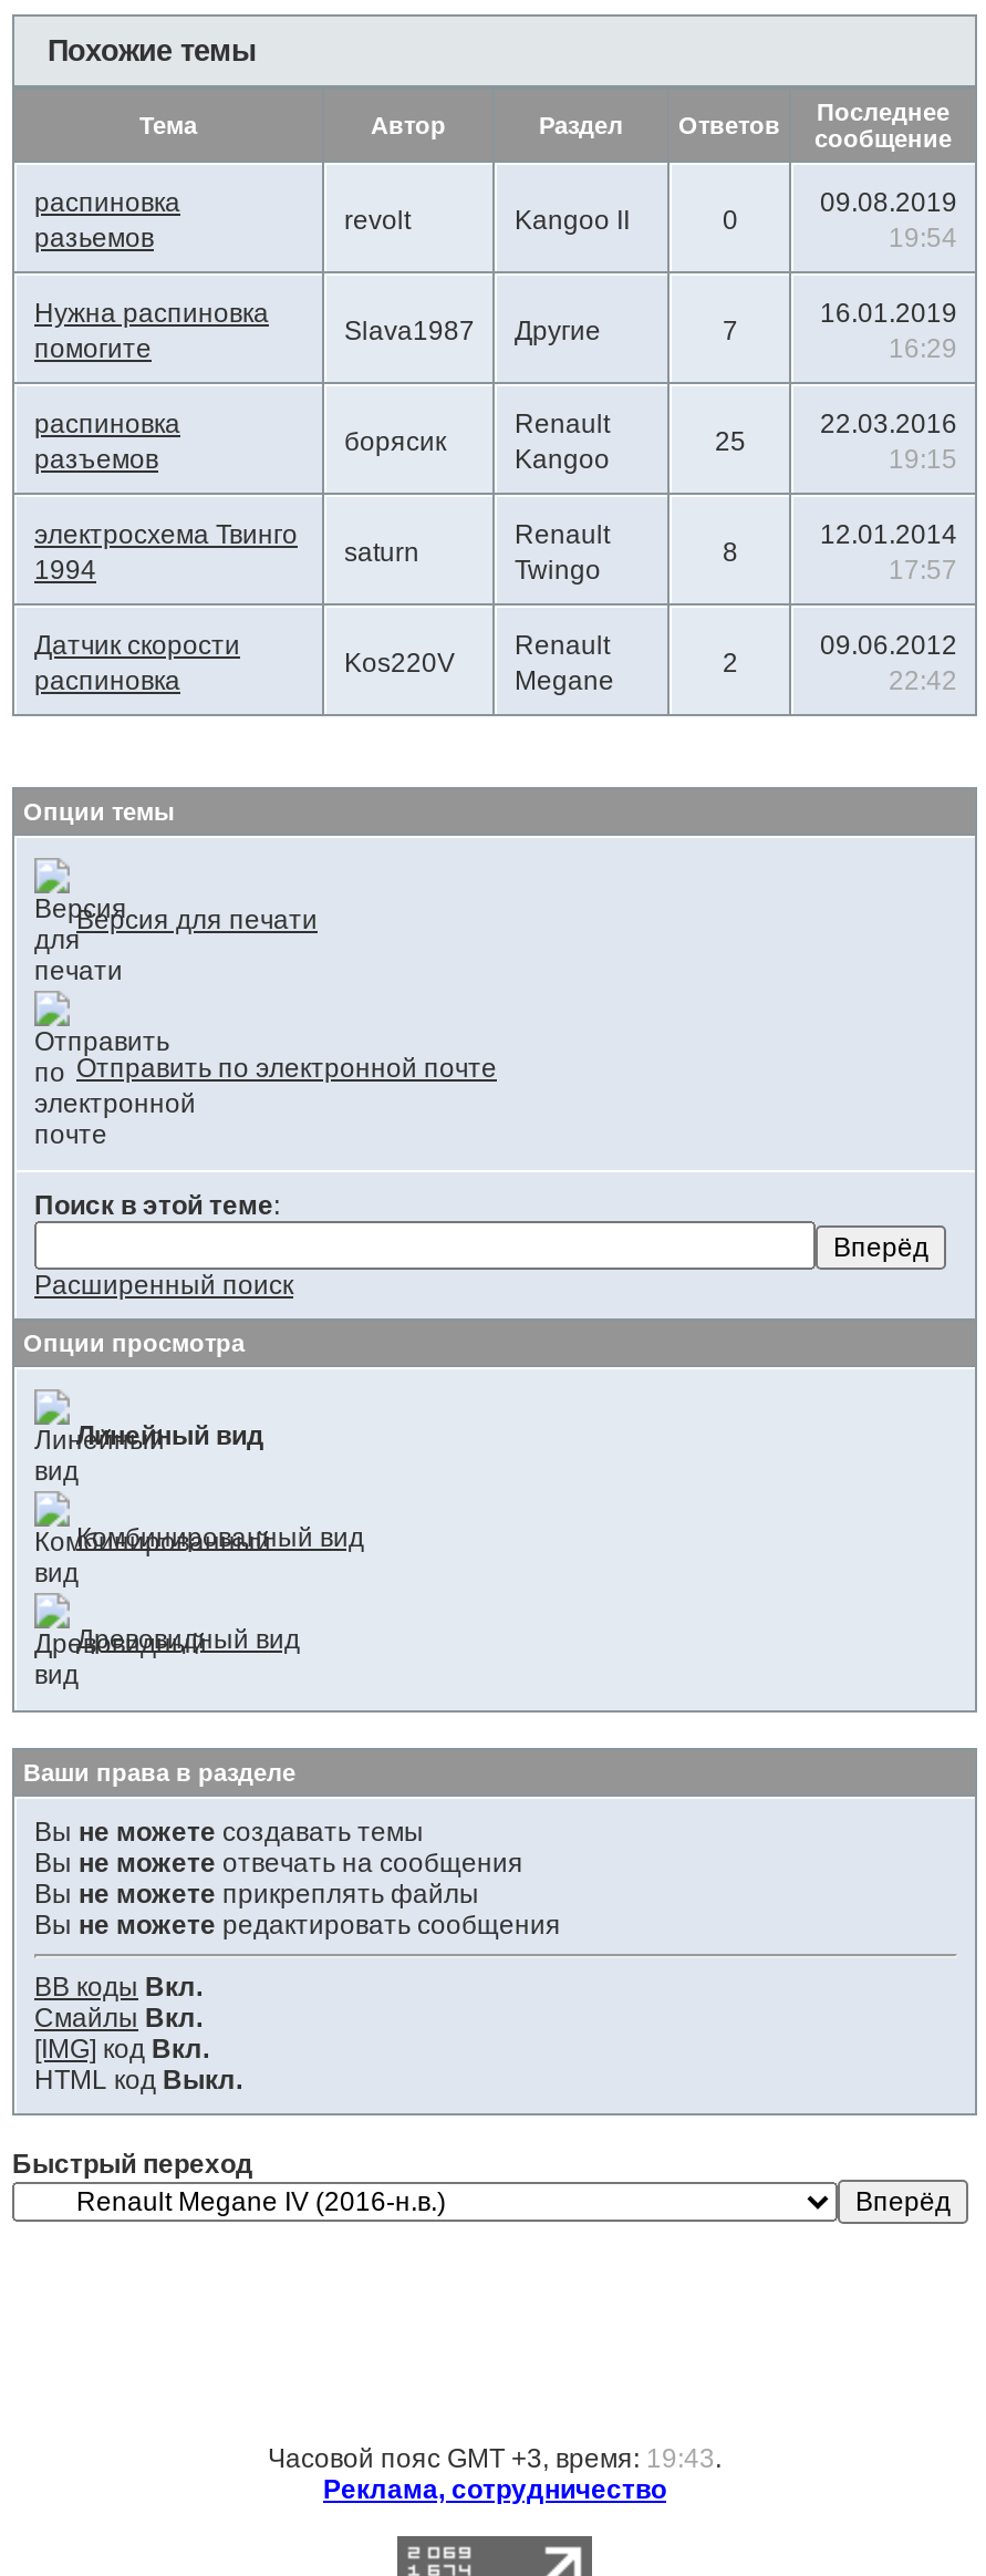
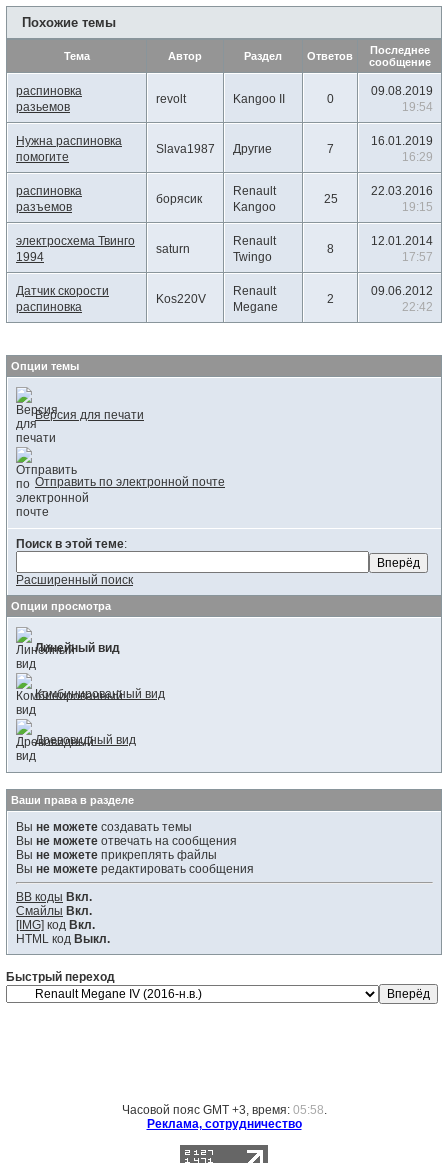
[268,2443,722,2474] Часовой пояс GMT +3, время: 19:43. -> [121,1103,326,1117] Часовой пояс GMT +3, время: 05:58.

